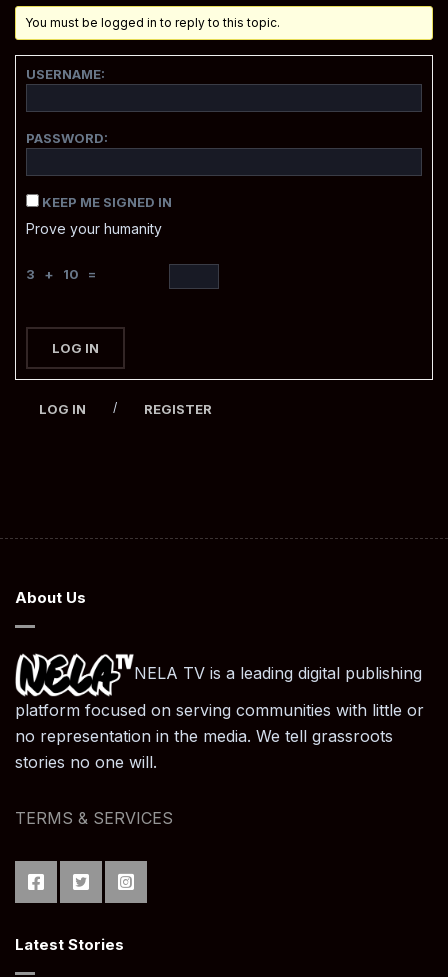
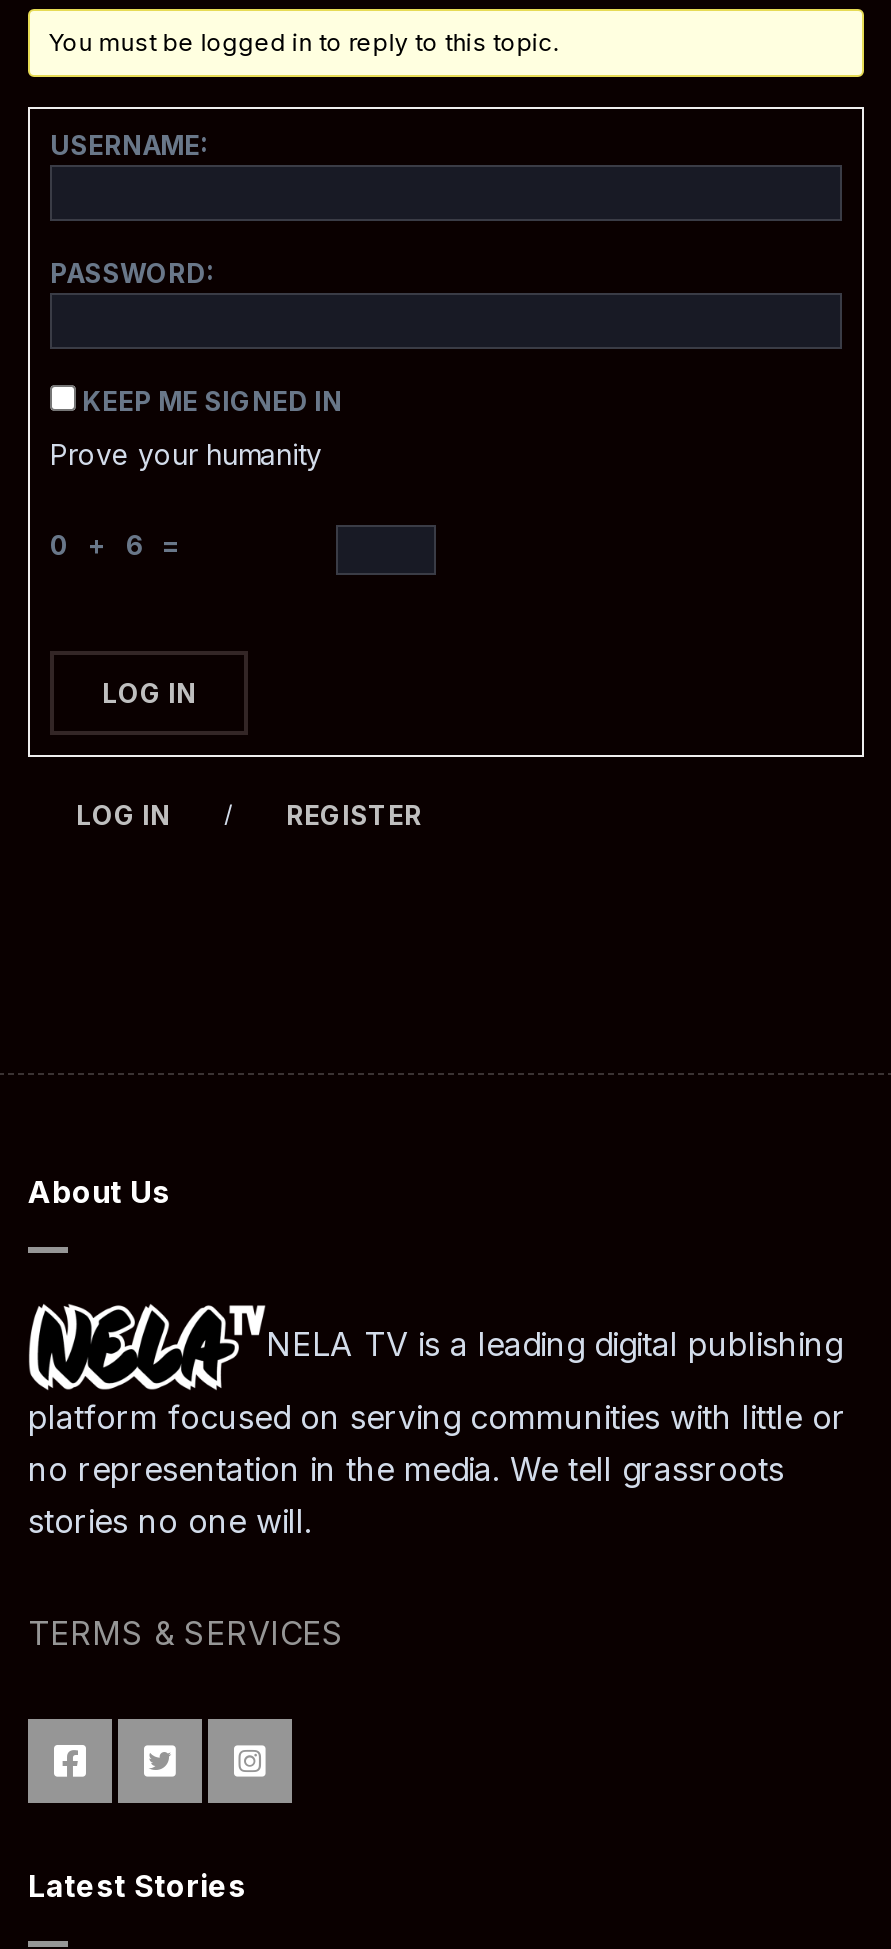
[26,266,102,282] 3 + 10 = -> [50,528,190,560] 0 + 6 =

